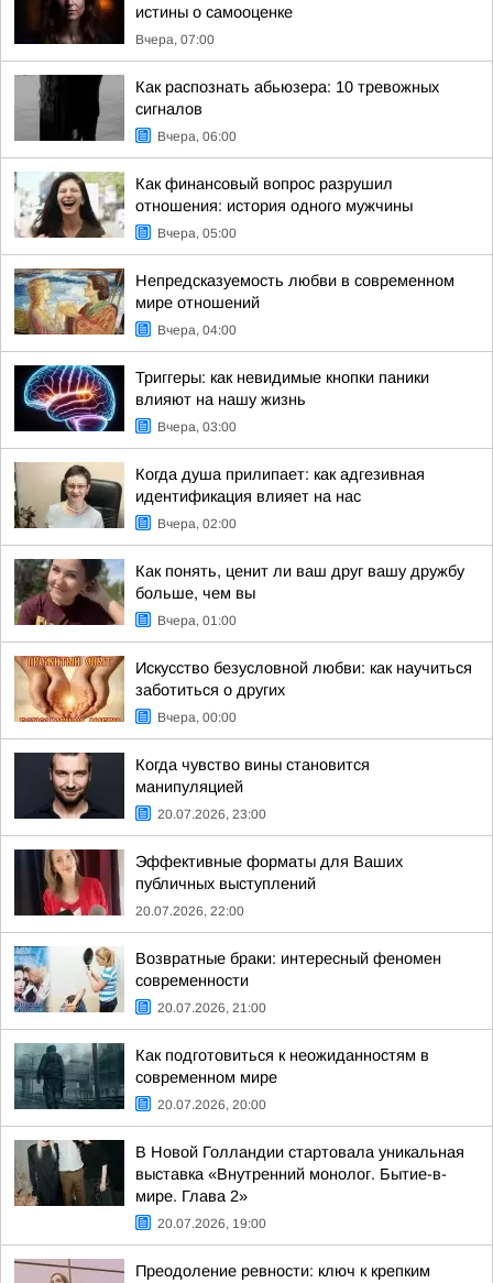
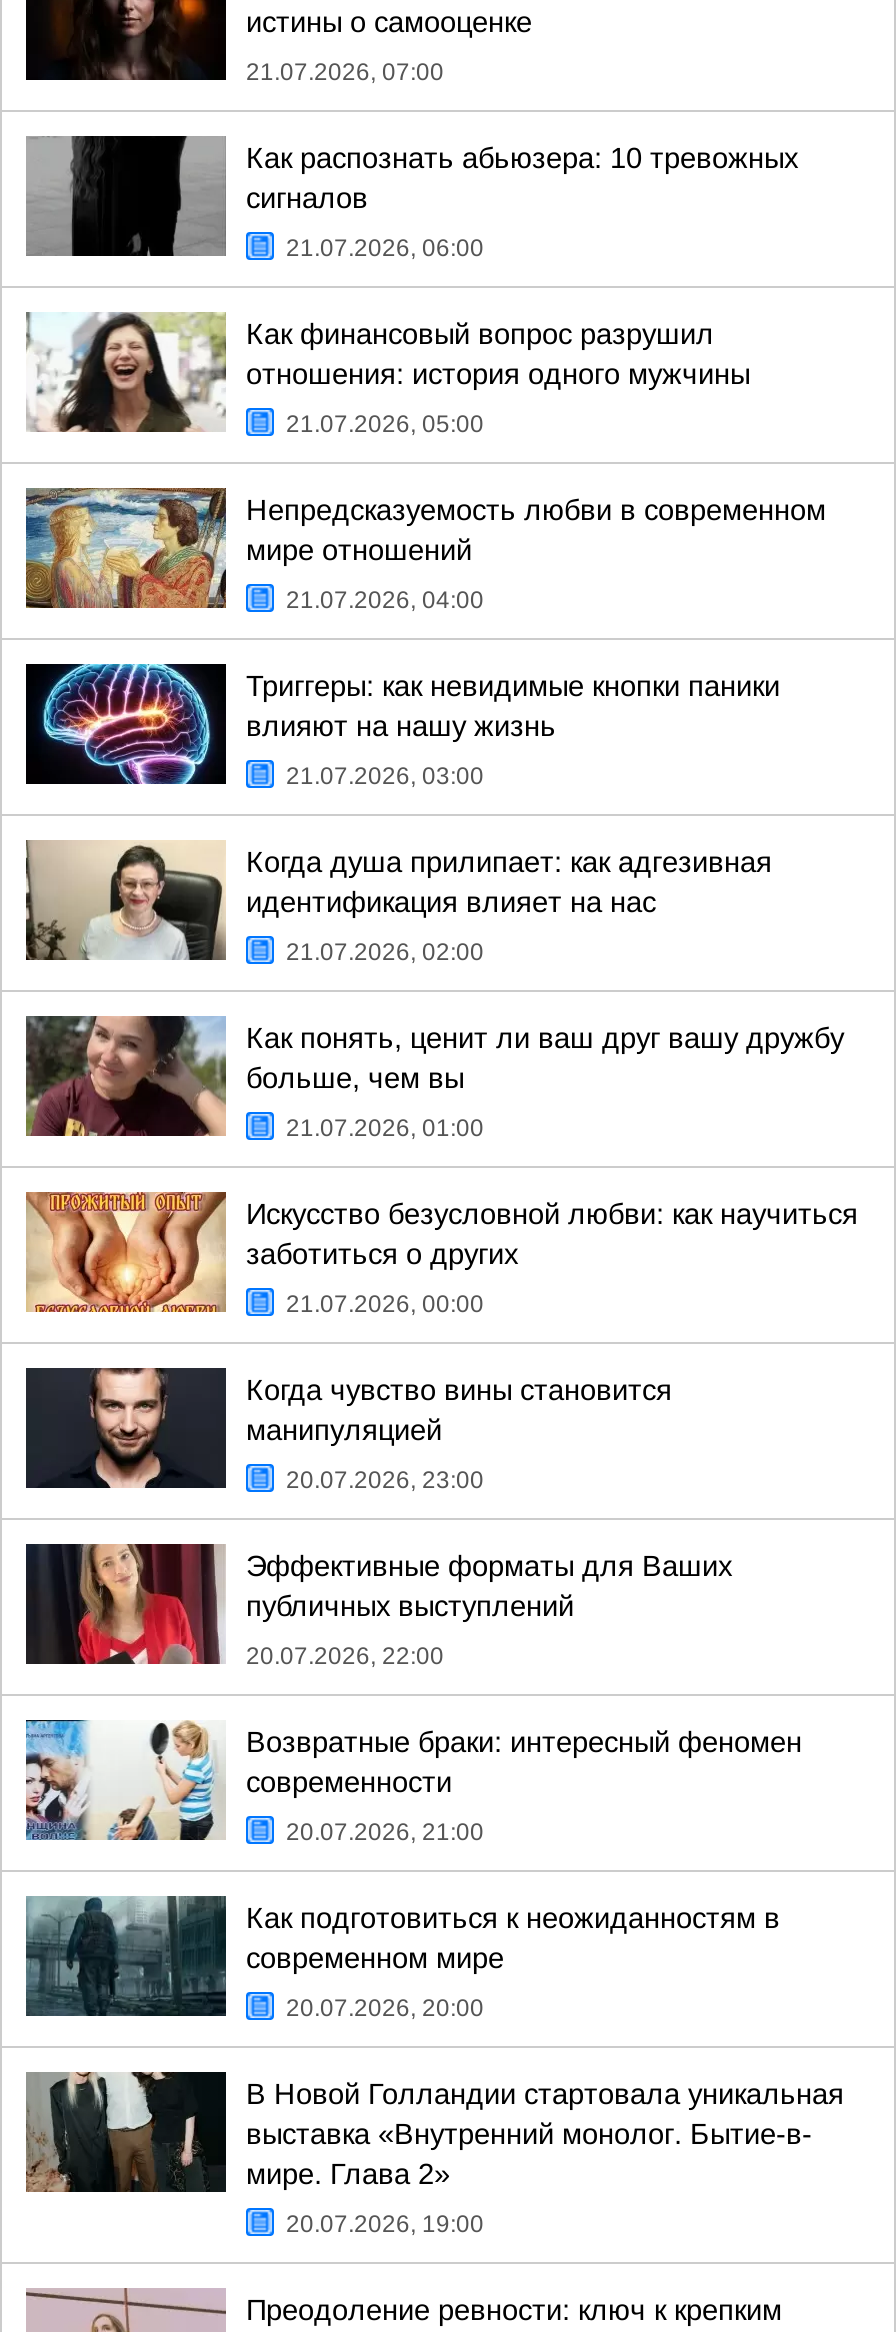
[135,32,215,47] Вчера, 07:00 -> [246,58,444,86] 21.07.2026, 07:00
[157,129,237,144] Вчера, 06:00 -> [286,234,484,262] 21.07.2026, 06:00
[157,226,237,241] Вчера, 05:00 -> [286,410,484,438] 21.07.2026, 05:00
[157,322,237,338] Вчера, 04:00 -> [286,586,484,614] 21.07.2026, 04:00
[157,419,237,435] Вчера, 03:00 -> [286,762,484,790] 21.07.2026, 03:00
[157,516,237,531] Вчера, 02:00 -> [286,938,484,966] 21.07.2026, 02:00
[157,613,237,628] Вчера, 01:00 -> [286,1114,484,1142] 21.07.2026, 01:00
[157,710,237,725] Вчера, 00:00 -> [286,1290,484,1318] 21.07.2026, 00:00

